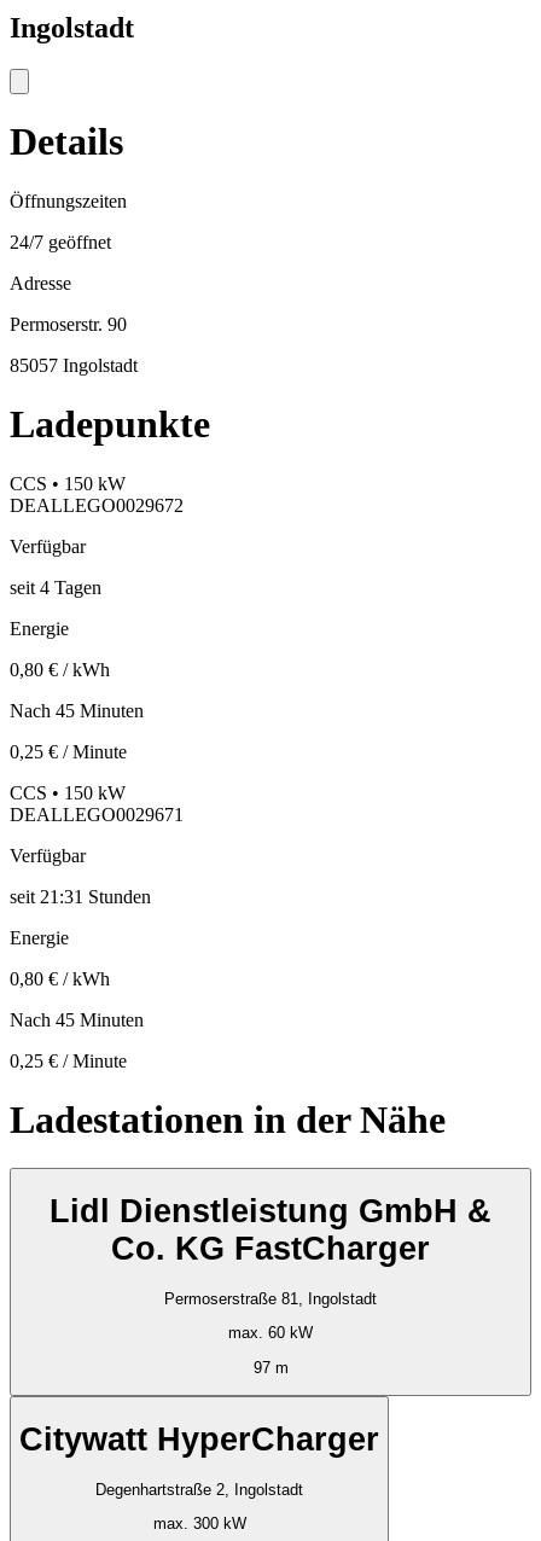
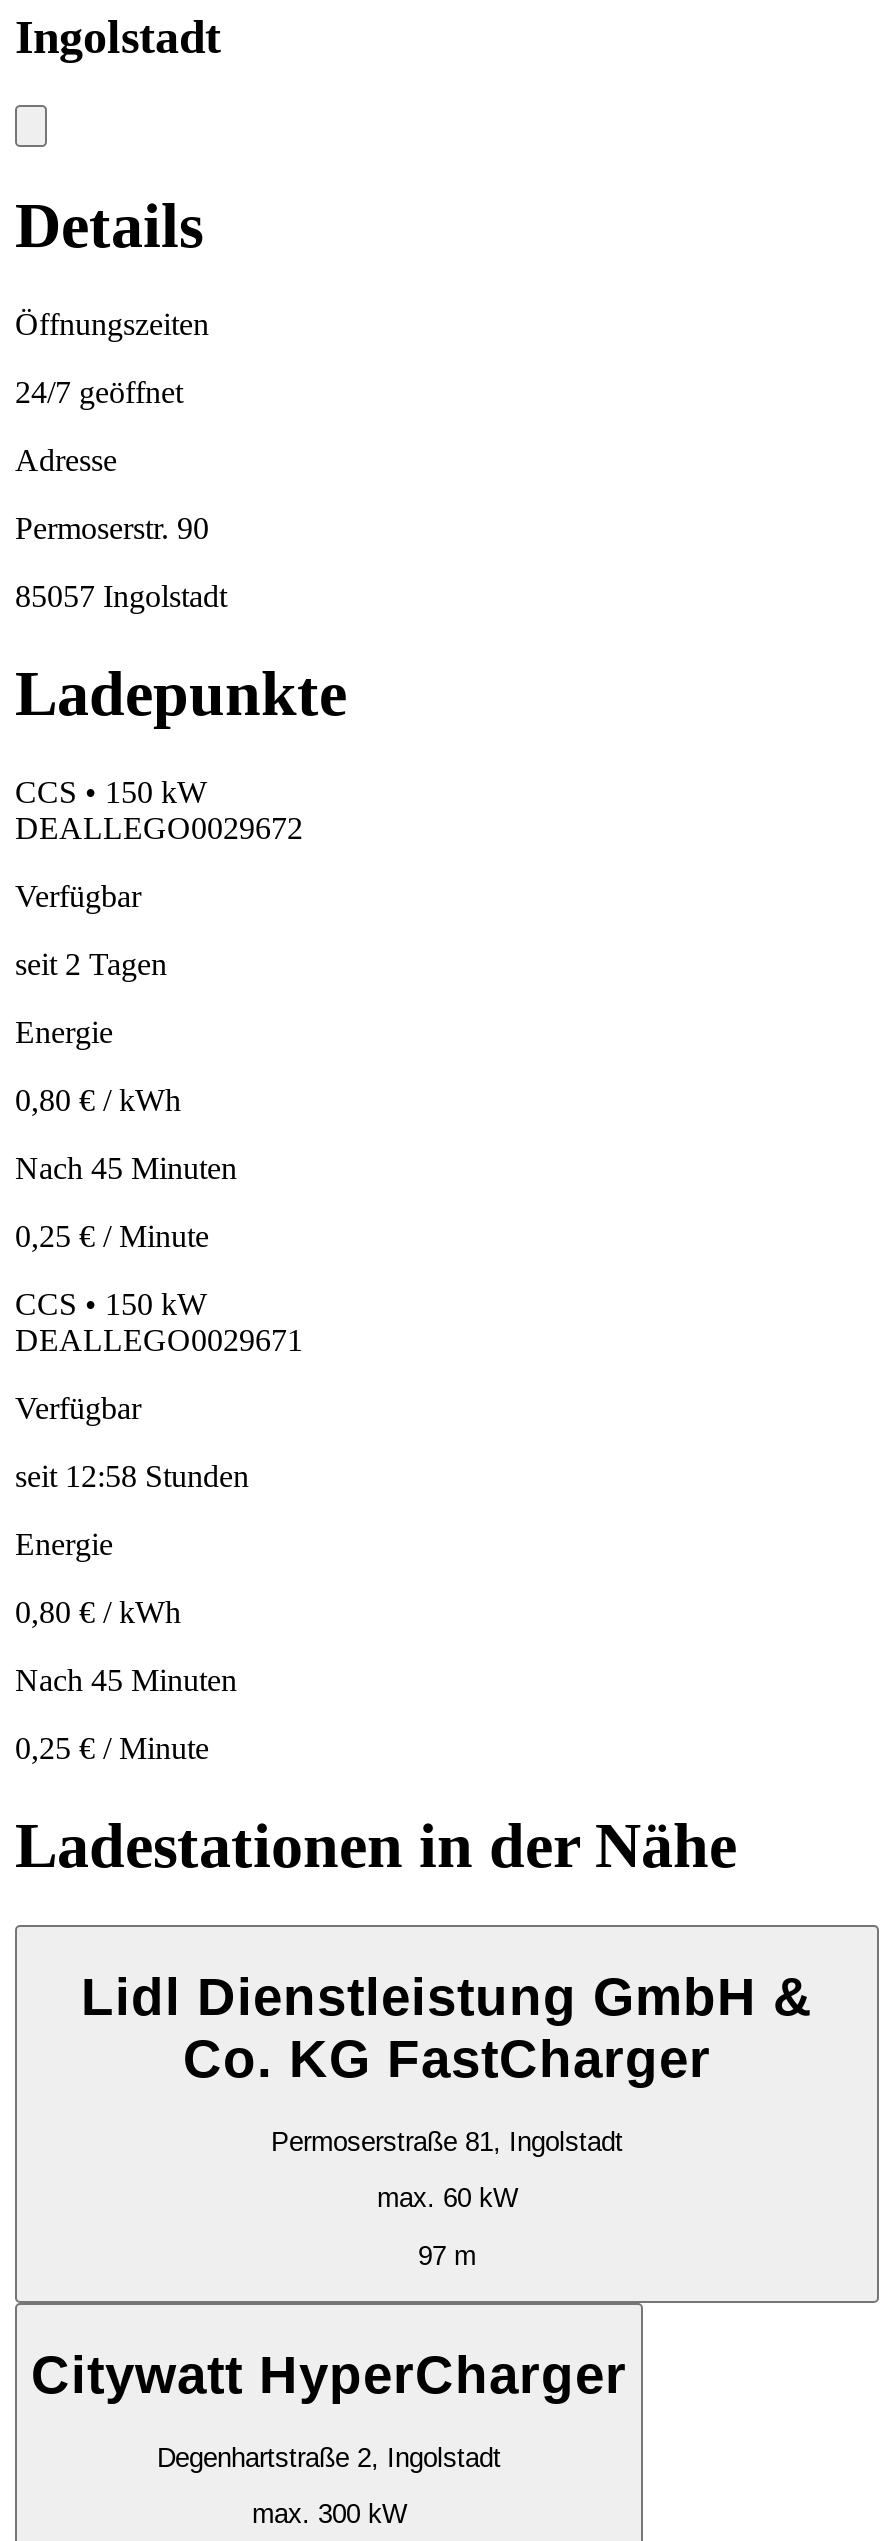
[10,577,101,597] seit 4 Tagen -> [15,946,167,980] seit 2 Tagen
[10,886,151,906] seit 21:31 Stunden -> [15,1458,249,1492] seit 12:58 Stunden

